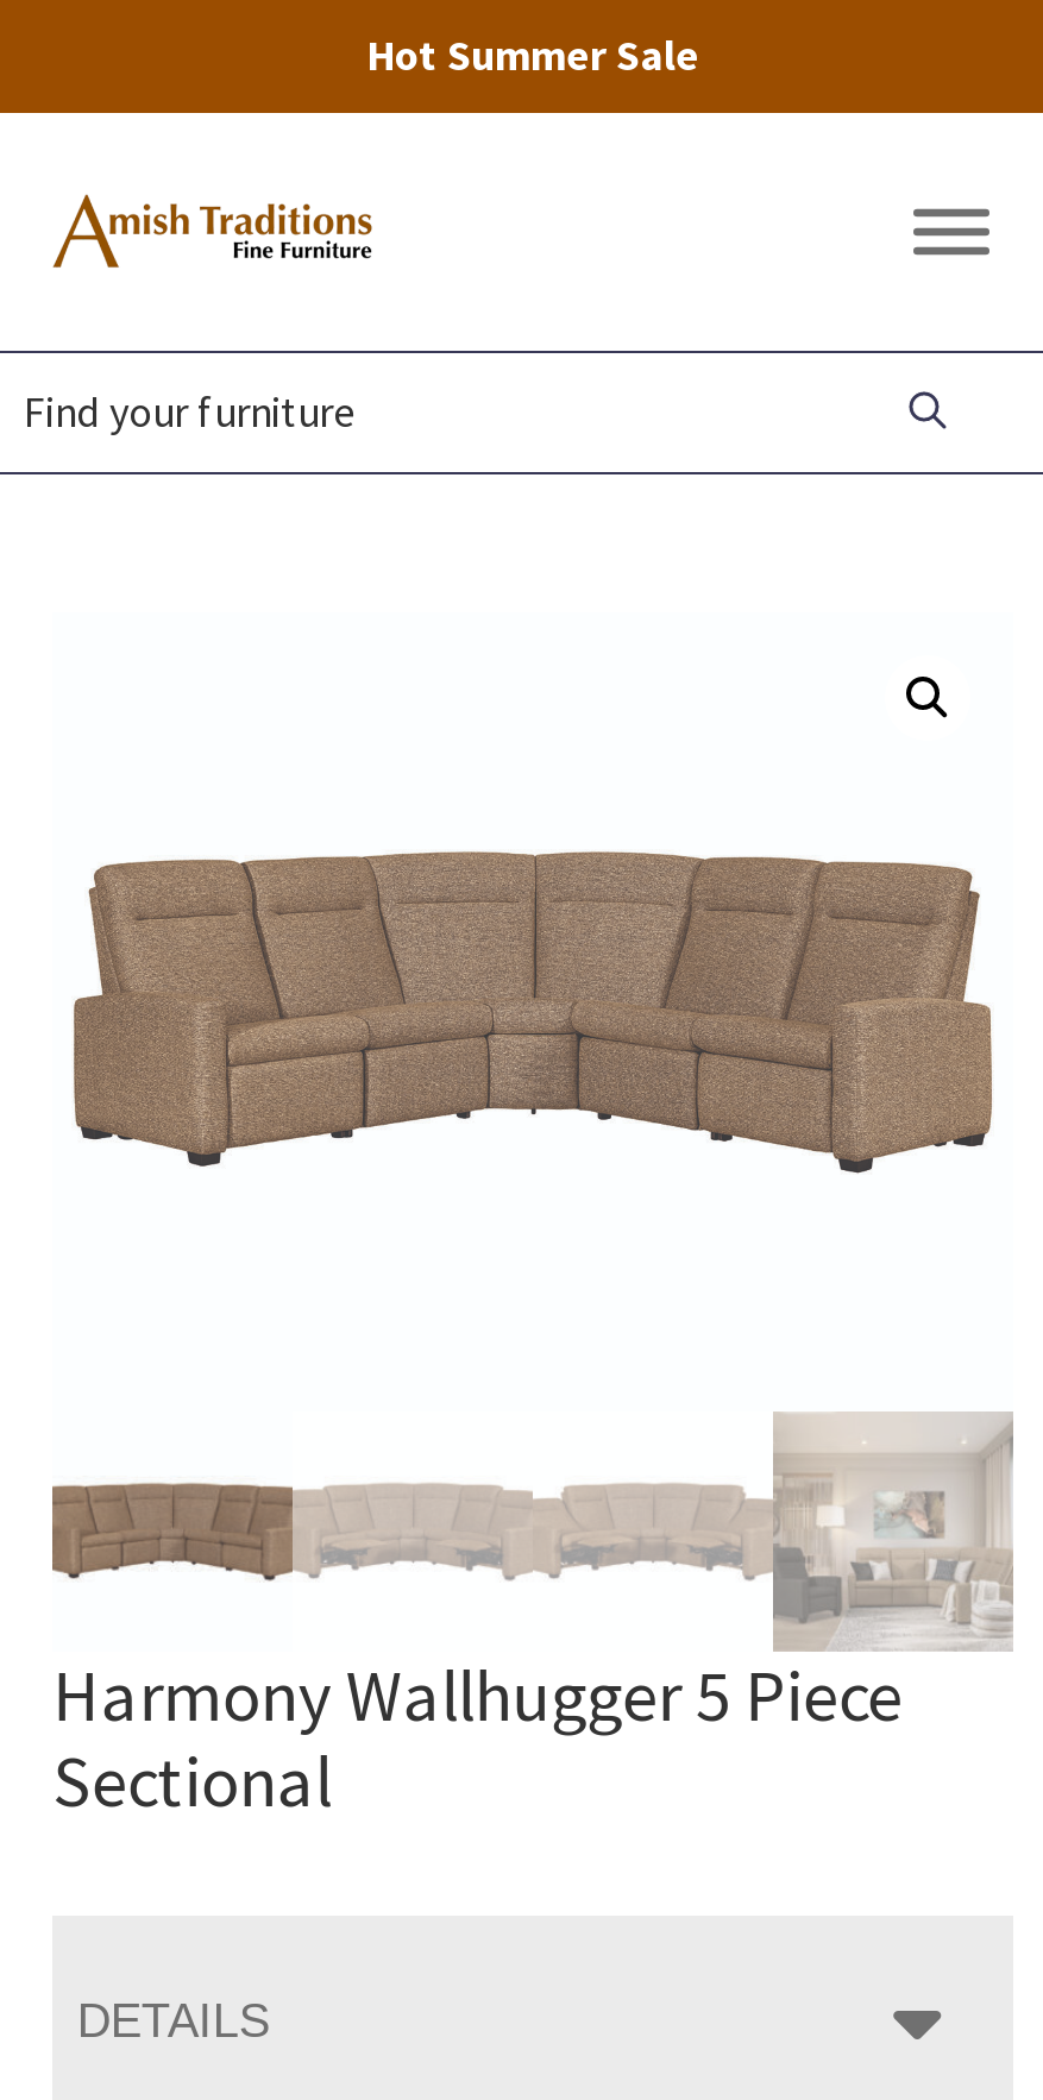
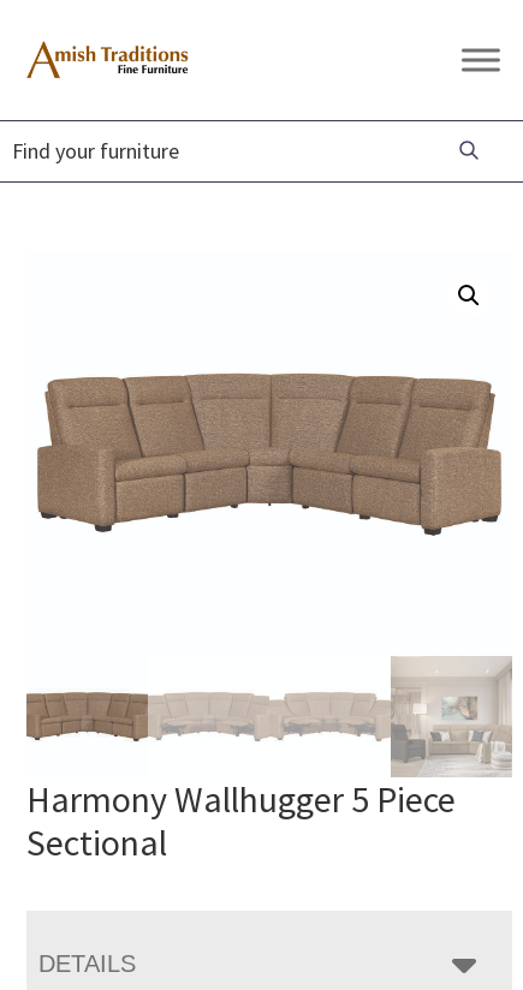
[366,27,699,82] Hot Summer Sale -> none

